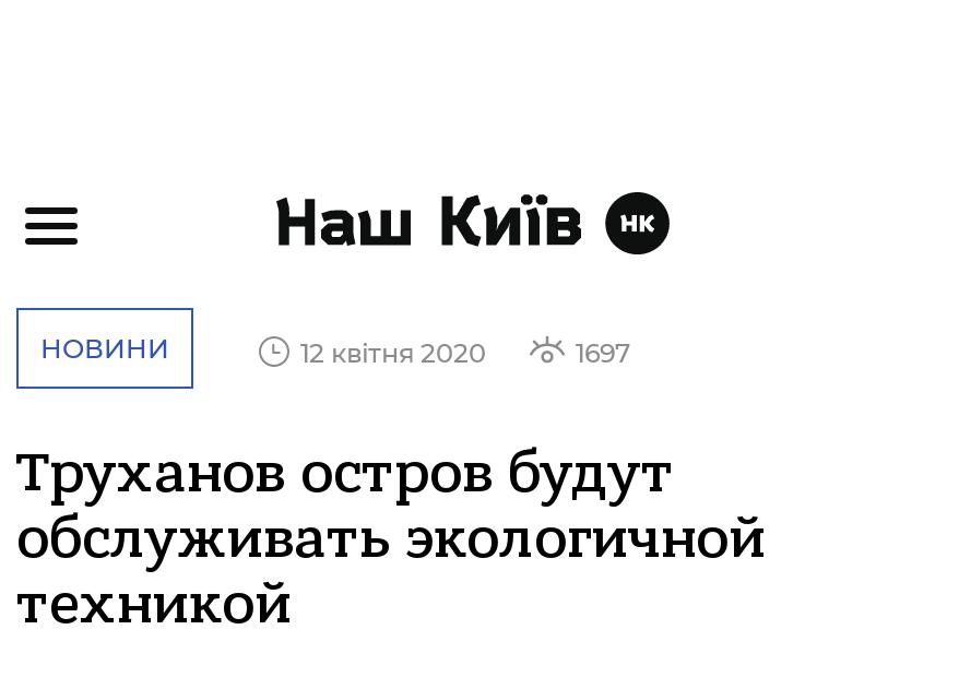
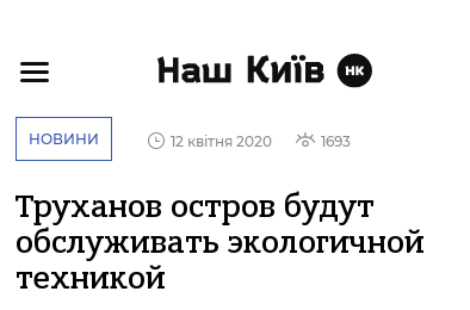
[576,337,630,370] 1697 -> [321,133,351,151] 1693

